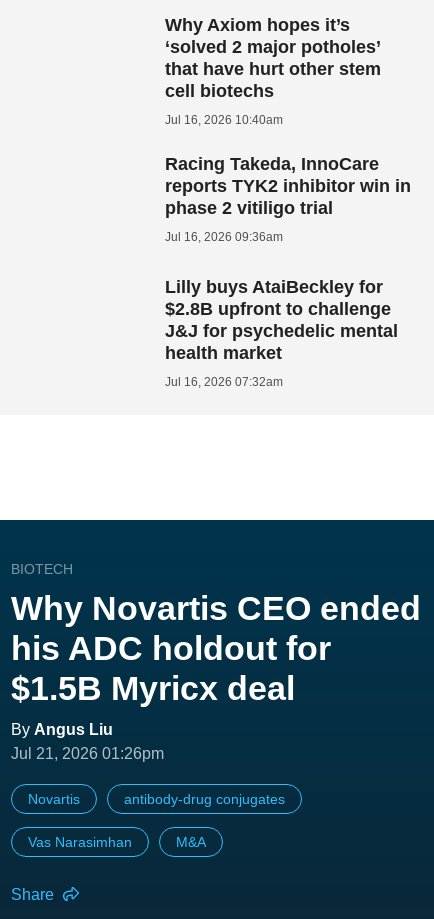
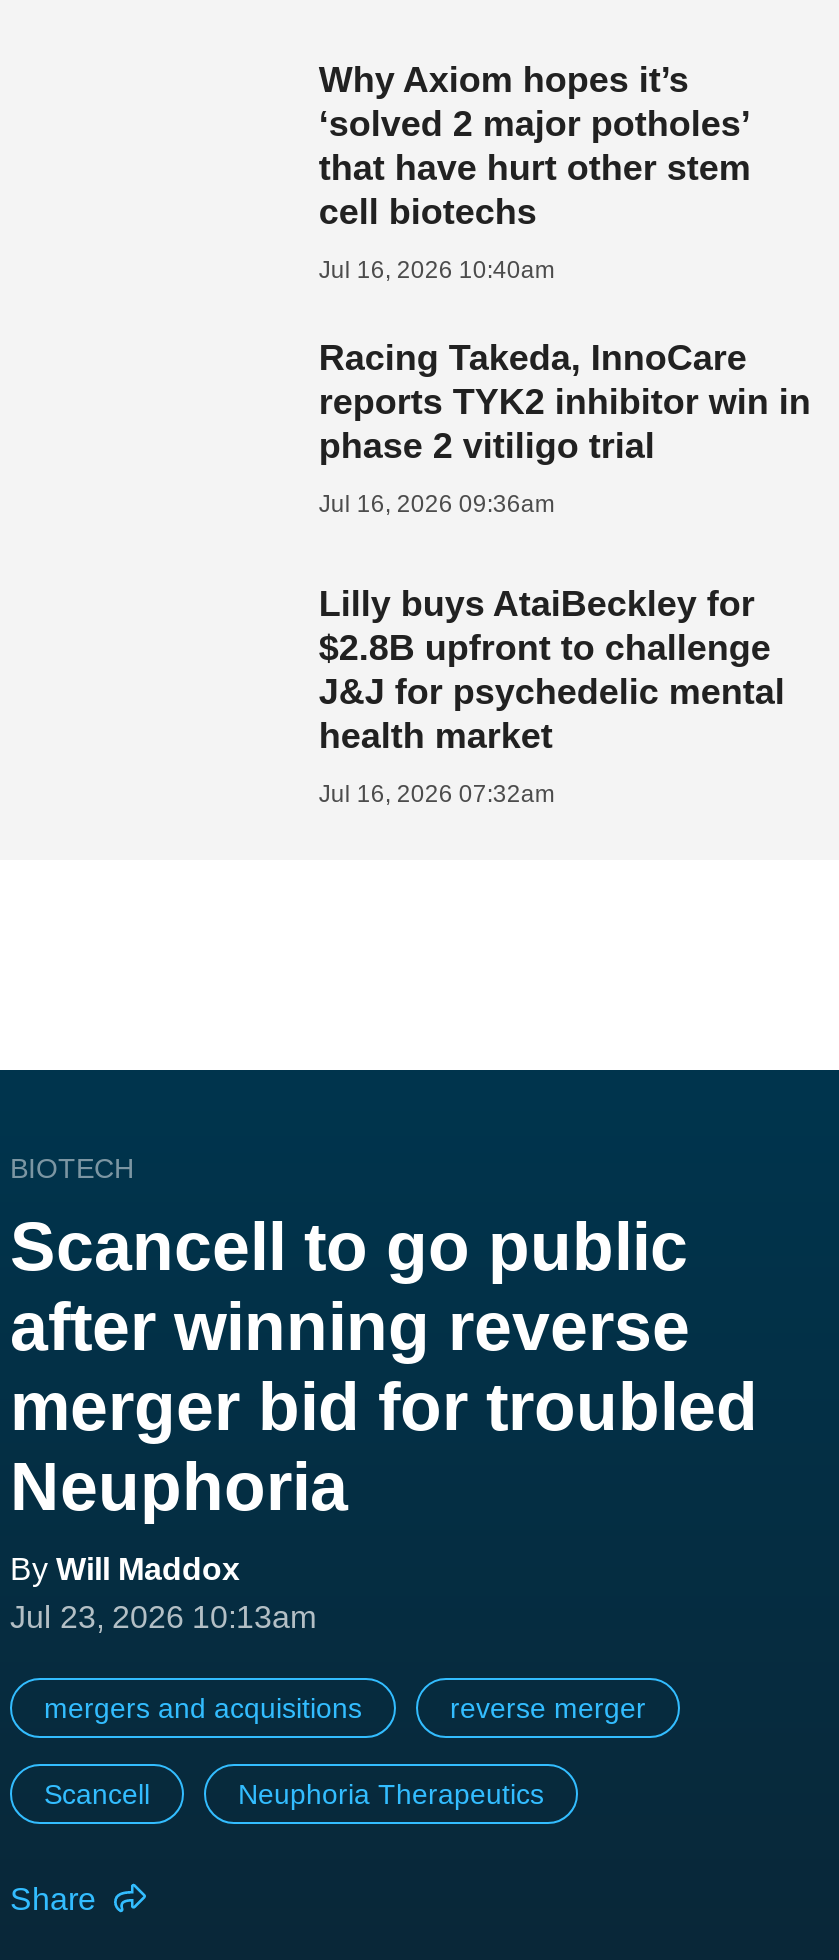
[11,589,421,762] Why Novartis CEO ended | his ADC holdout for | $1.5B Myricx deal | By Angus Liu | Jul 21, 2026 01:26pm -> [10,1207,758,1633] Scancell to go public | after winning reverse | merger bid for troubled | Neuphoria | By Will Maddox | Jul 23, 2026 10:13am
[28,791,285,807] Novartis | antibody-drug conjugates -> [44,1691,646,1723] mergers and acquisitions | reverse merger
[28,834,206,850] Vas Narasimhan | M&A -> [44,1777,544,1809] Scancell | Neuphoria Therapeutics

